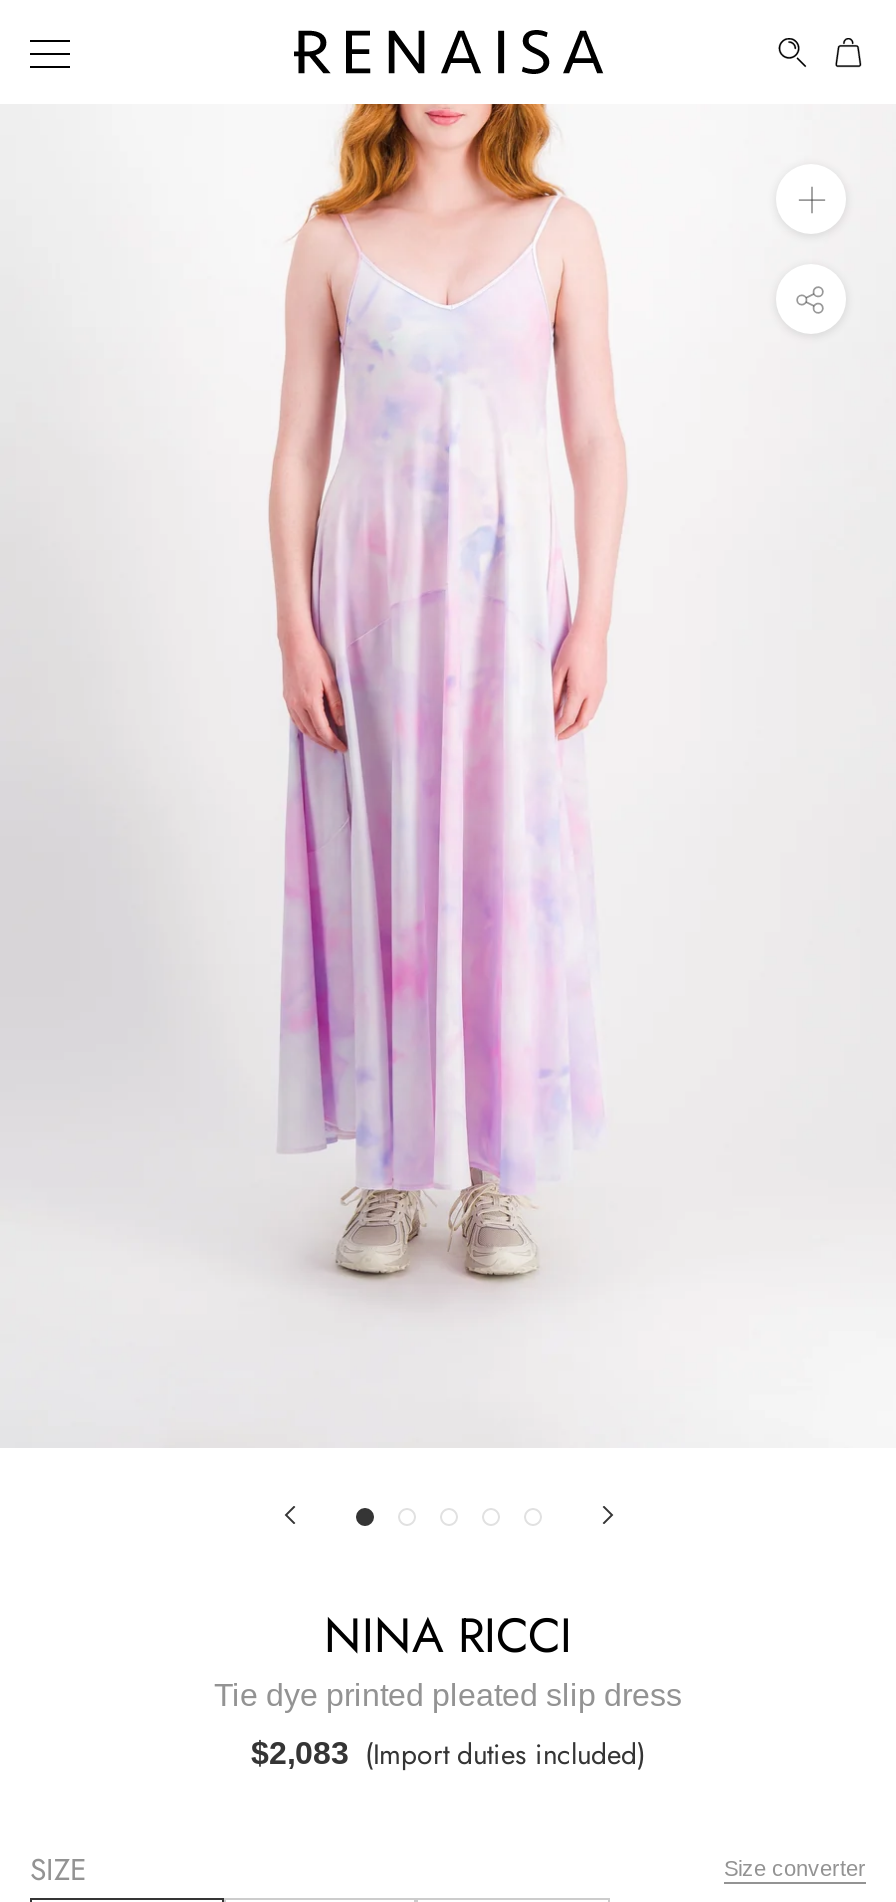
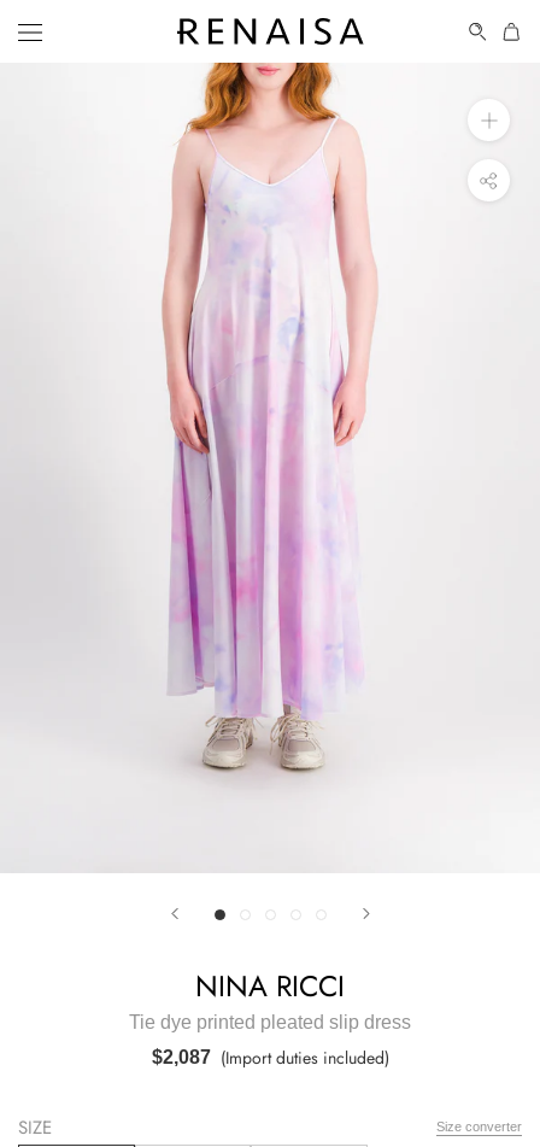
[251,1735,645,1775] $2,083 (Import duties included) -> [151,1046,389,1070] $2,087 (Import duties included)

